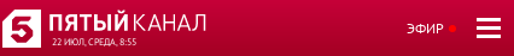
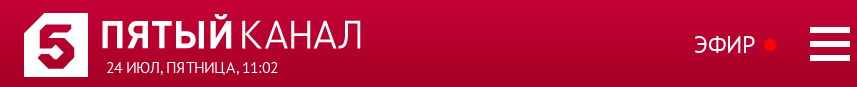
[52,36,136,48] 22 ИЮЛ, СРЕДА, 8:55 -> [106,57,278,77] 24 ИЮЛ, ПЯТНИЦА, 11:02

